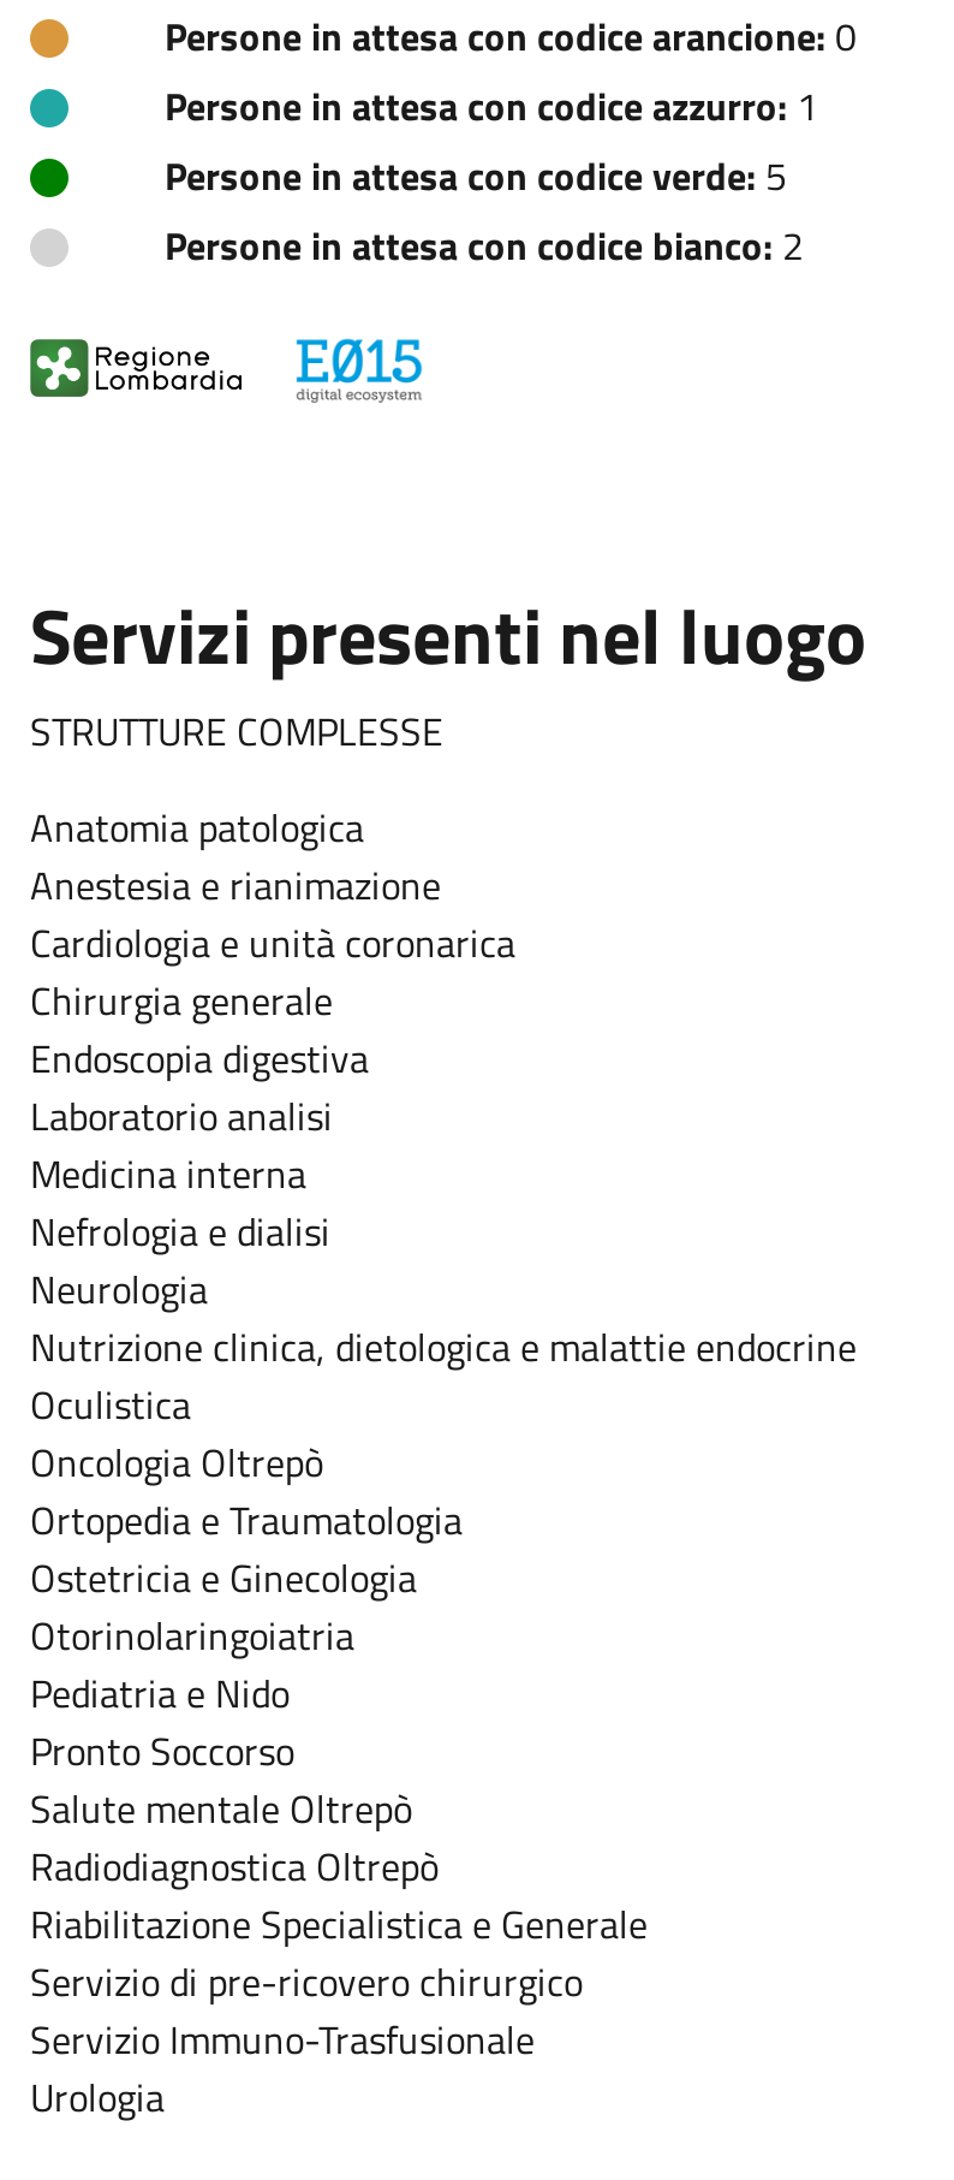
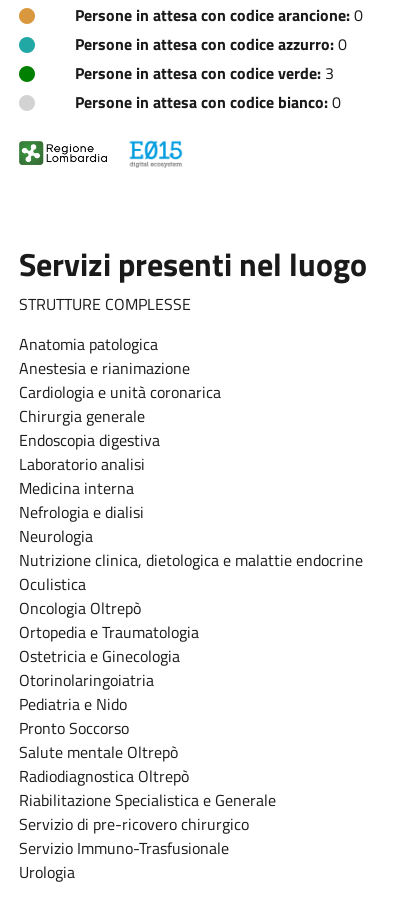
[165,76,818,134] Persone in attesa con codice azzurro: 1 -> [75,32,347,56] Persone in attesa con codice azzurro: 0
[165,146,787,204] Persone in attesa con codice verde: 5 -> [75,61,334,85] Persone in attesa con codice verde: 3
[165,216,804,273] Persone in attesa con codice bianco: 2 -> [75,90,341,114] Persone in attesa con codice bianco: 0

